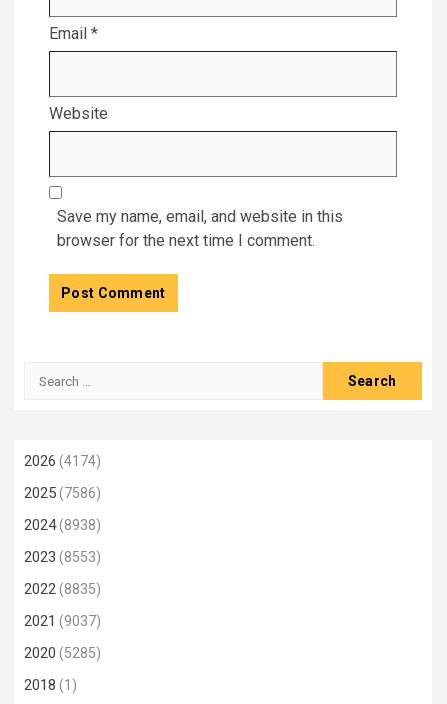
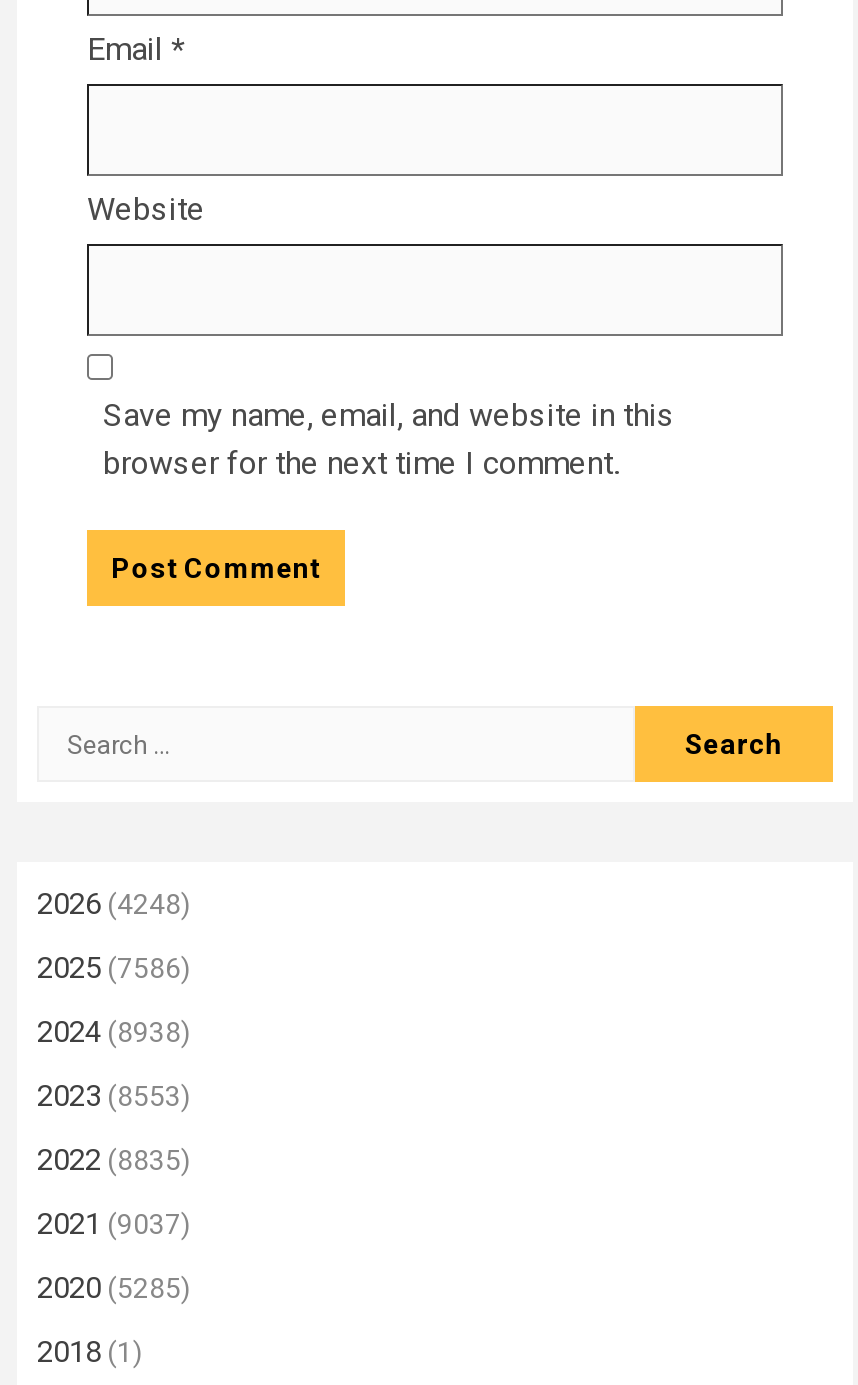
[24,452,101,470] 2026 (4174) -> [37,887,191,923] 2026 (4248)

